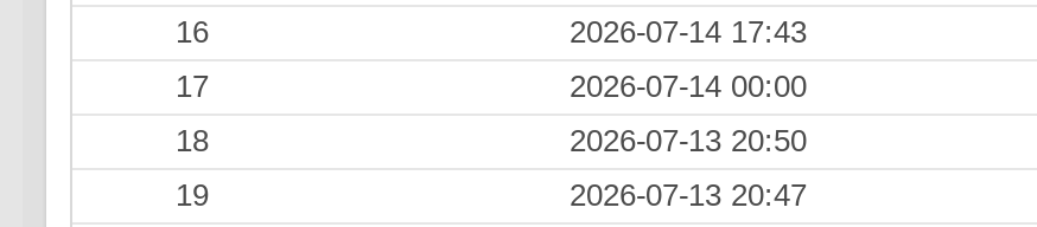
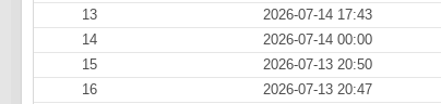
[176,14,209,50] 16 -> [81,6,97,23] 13
[176,69,209,104] 17 -> [81,31,97,48] 14
[176,123,209,158] 18 -> [81,56,97,73] 15
[176,177,209,213] 19 -> [81,81,97,97] 16

